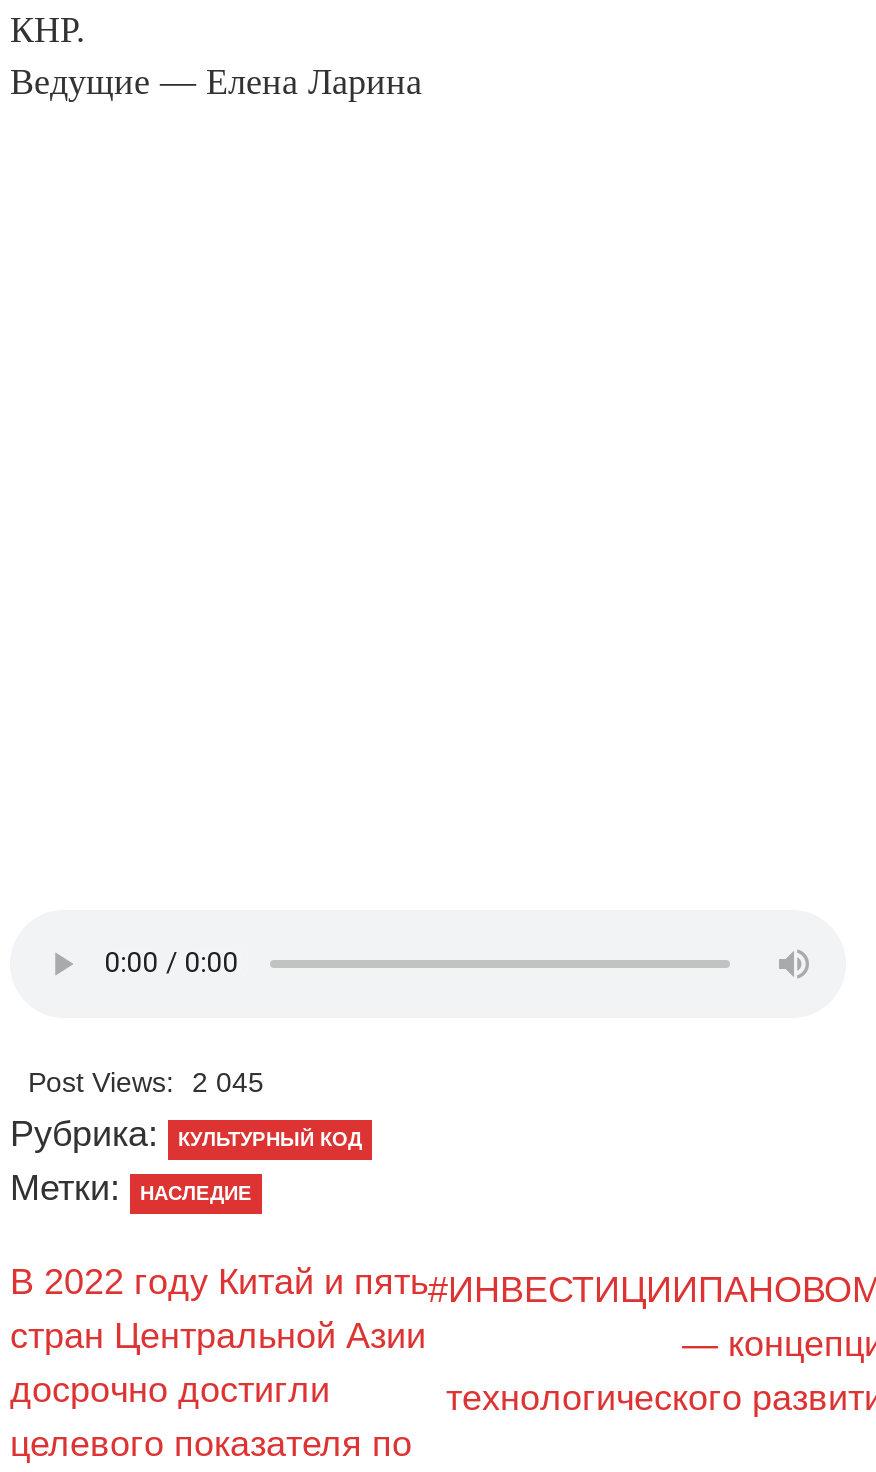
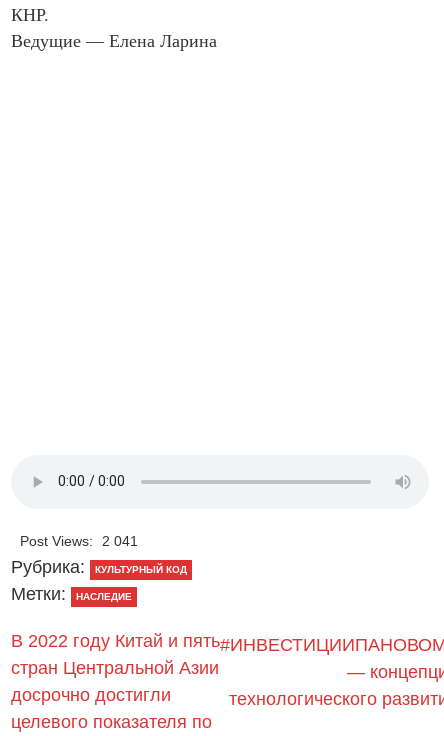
[28,1065,264,1097] Post Views: 2 045 -> [20,533,138,549] Post Views: 2 041

